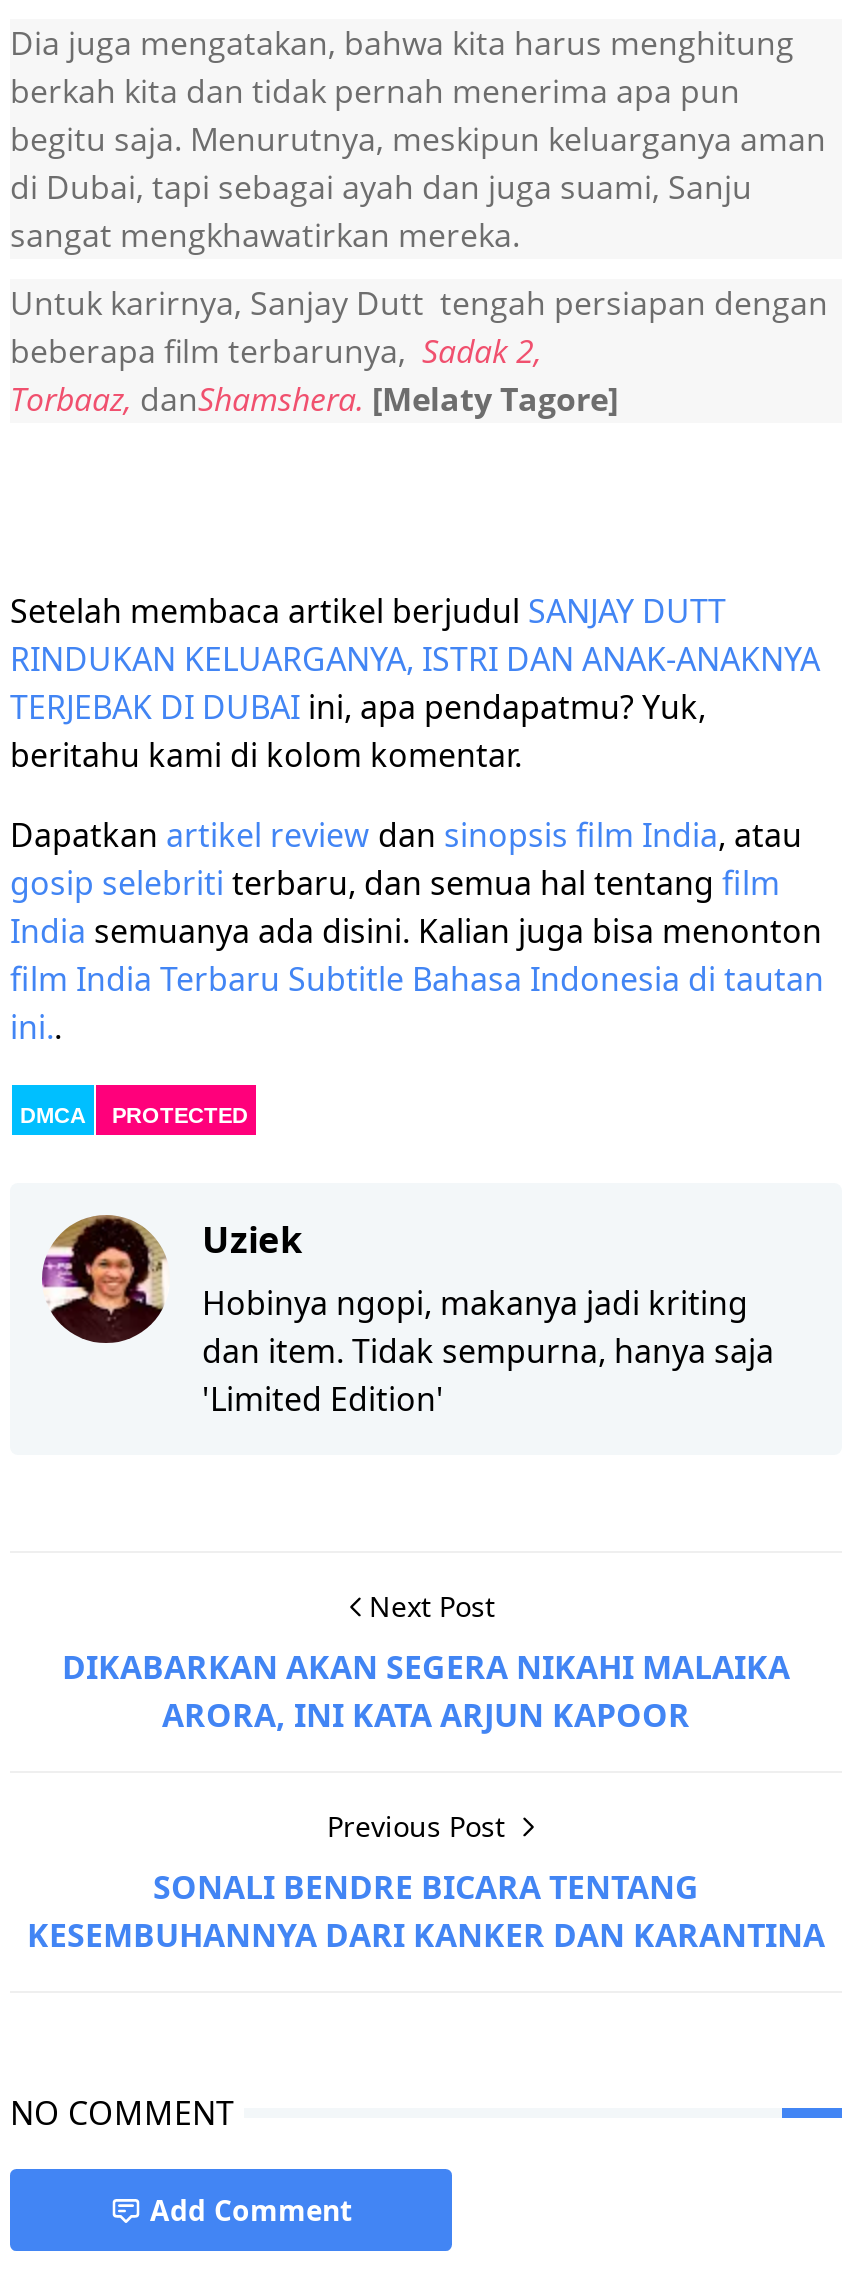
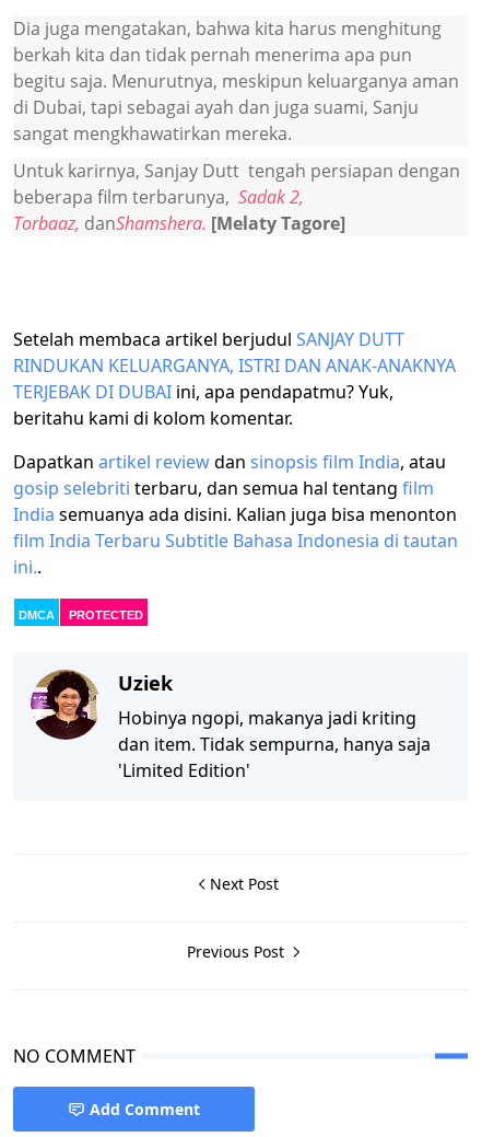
[62,1646,790,1738] DIKABARKAN AKAN SEGERA NIKAHI MALAIKA | ARORA, INI KATA ARJUN KAPOOR -> none
[27,1866,825,1958] SONALI BENDRE BICARA TENTANG | KESEMBUHANNYA DARI KANKER DAN KARANTINA -> none

